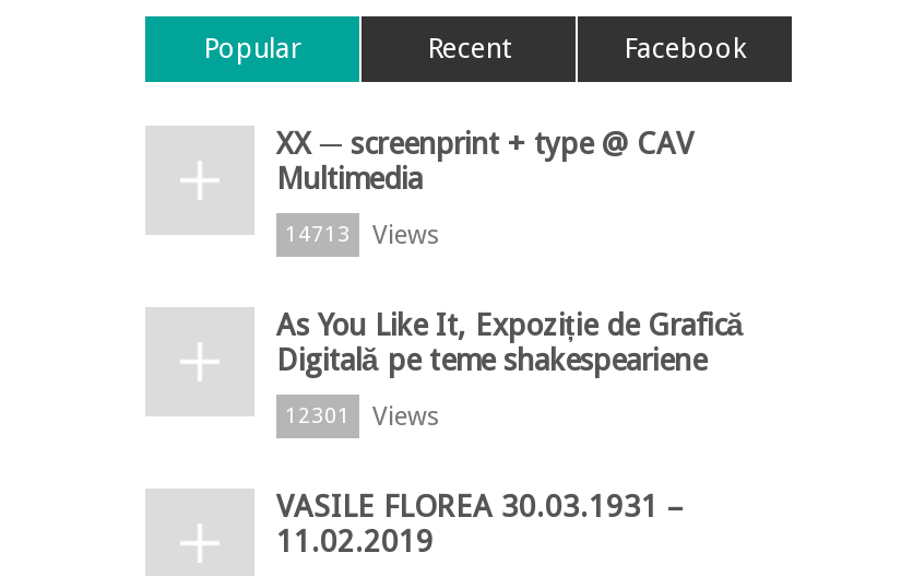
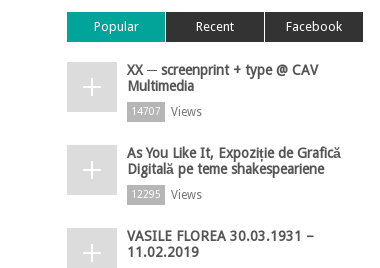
[285,219,440,250] 14713 Views -> [131,105,202,119] 14707 Views
[285,401,440,431] 12301 Views -> [131,188,202,202] 12295 Views

